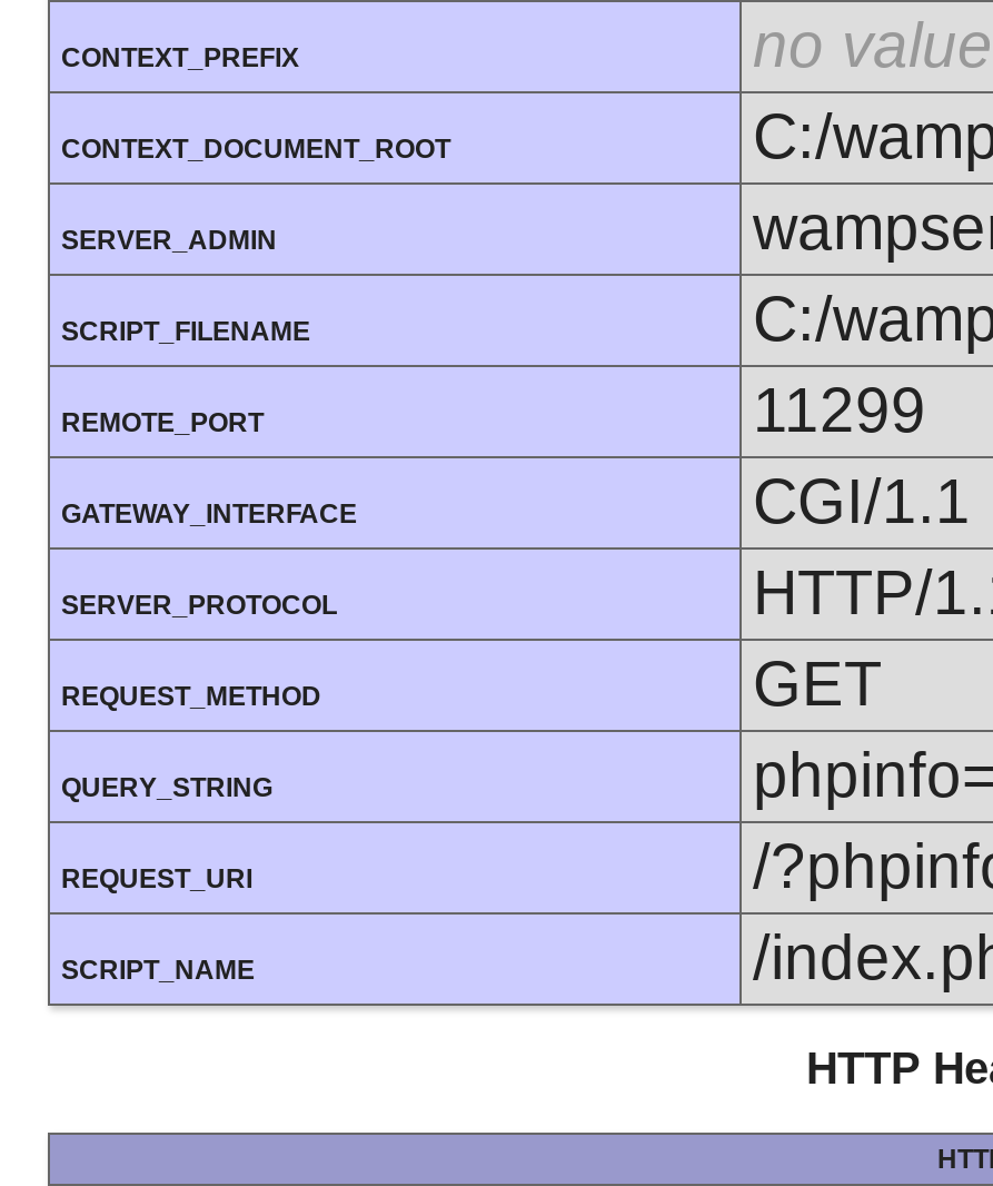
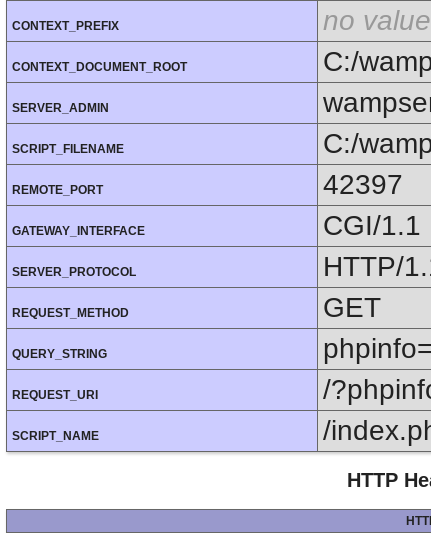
[753,377,926,446] 11299 -> [323,169,403,200] 42397

